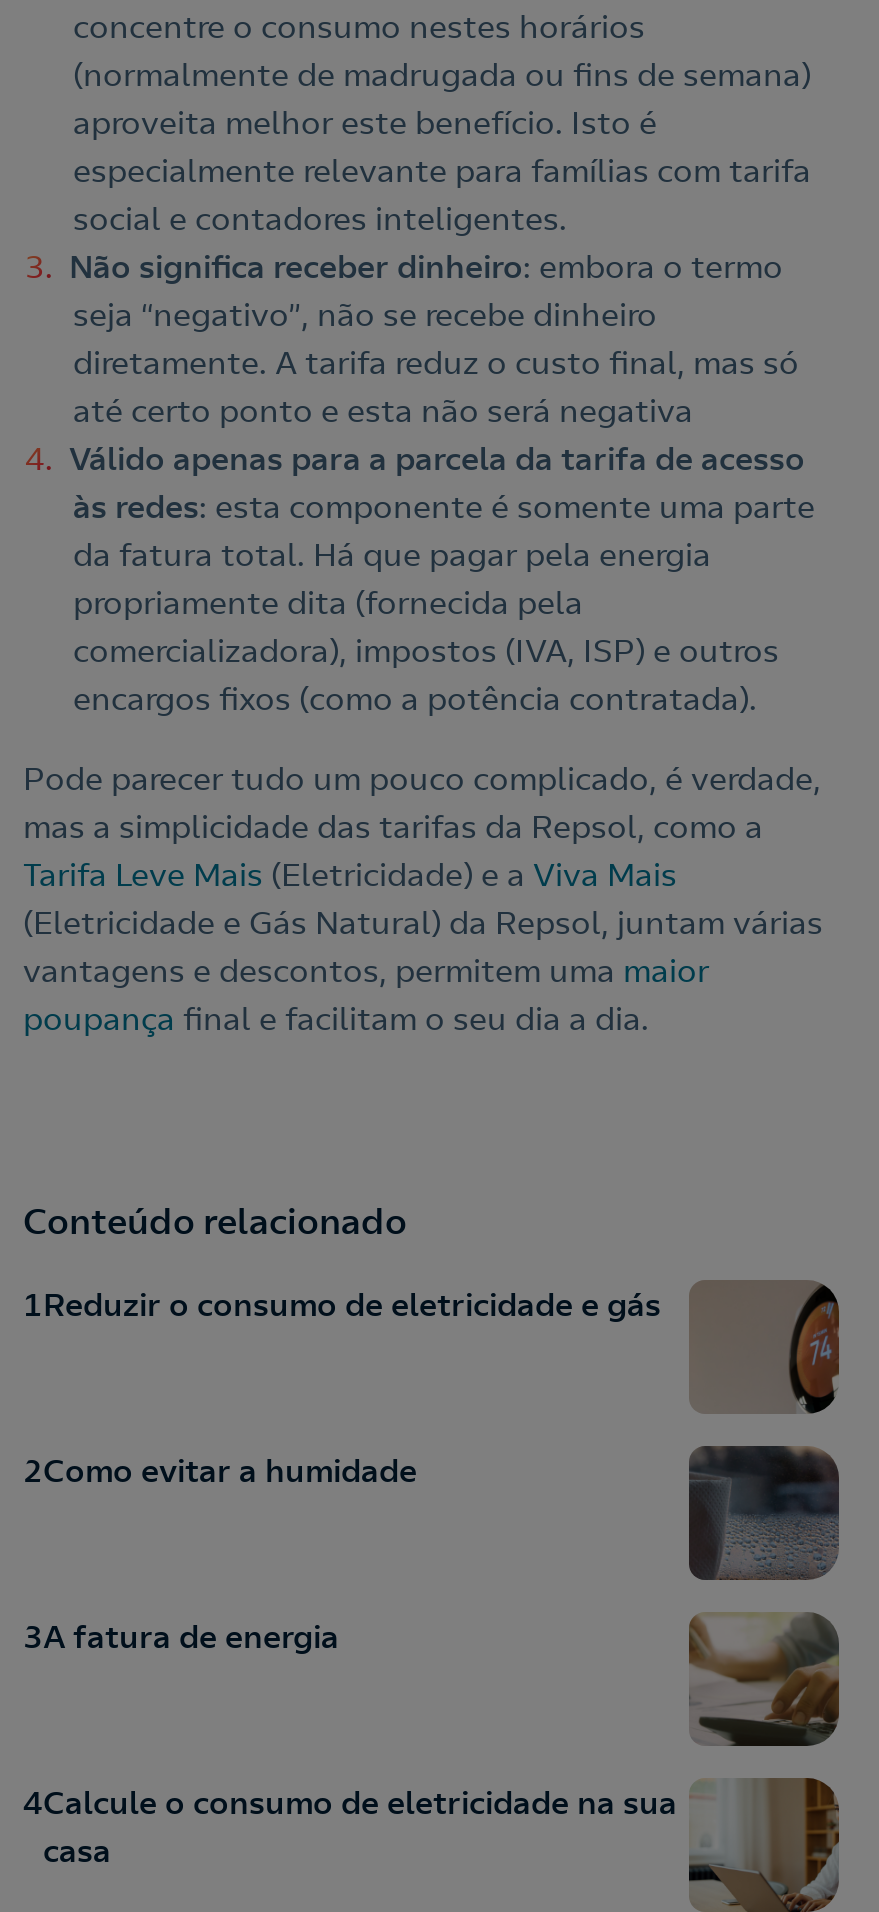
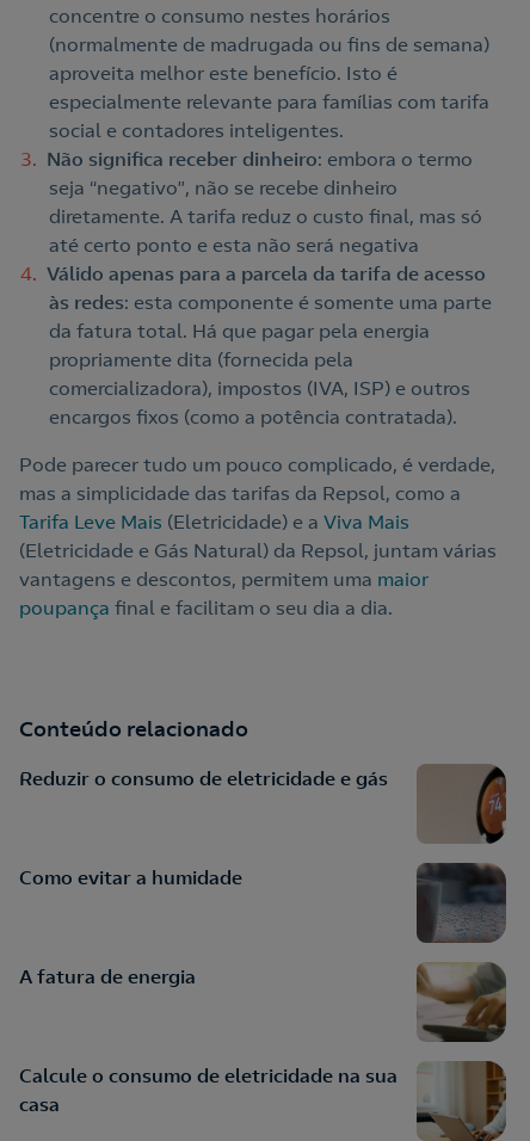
[23,1284,661,1324] 1Reduzir o consumo de eletricidade e gás -> [19,766,388,790] Reduzir o consumo de eletricidade e gás
[23,1450,417,1490] 2Como evitar a humidade -> [19,865,242,889] Como evitar a humidade
[23,1616,339,1656] 3A fatura de energia -> [19,964,196,988] A fatura de energia
[23,1782,677,1822] 4Calcule o consumo de eletricidade na sua -> [19,1063,397,1087] Calcule o consumo de eletricidade na sua

